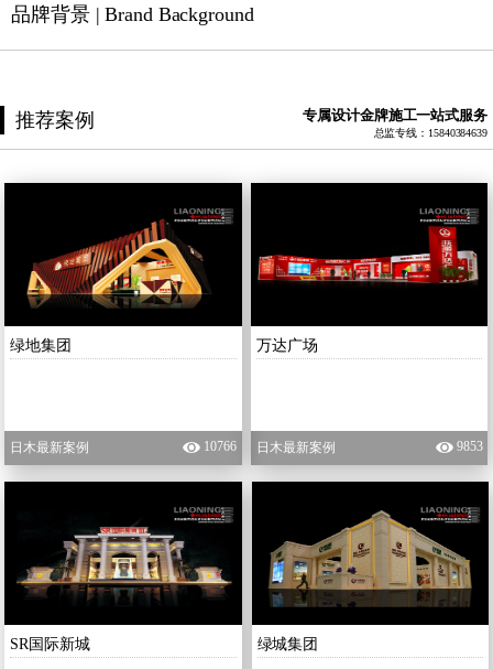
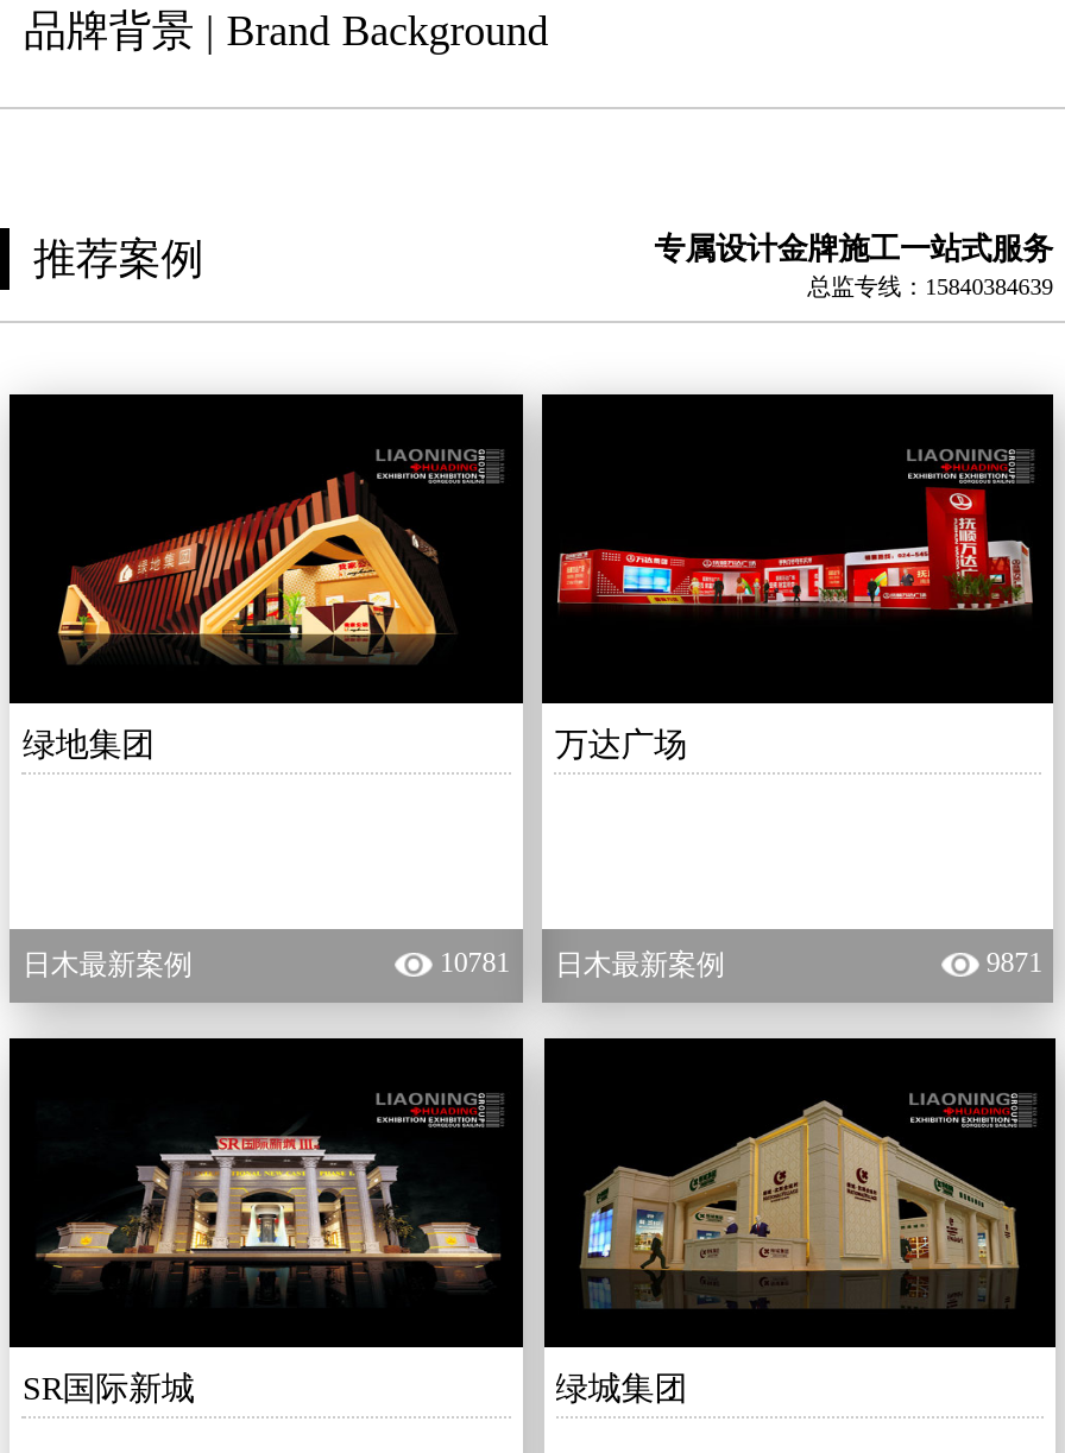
[200,439,362,455] 10766 日木最新案例 -> [433,945,781,981] 10781 日木最新案例
[453,439,483,454] 9853 -> [979,945,1042,979] 9871

